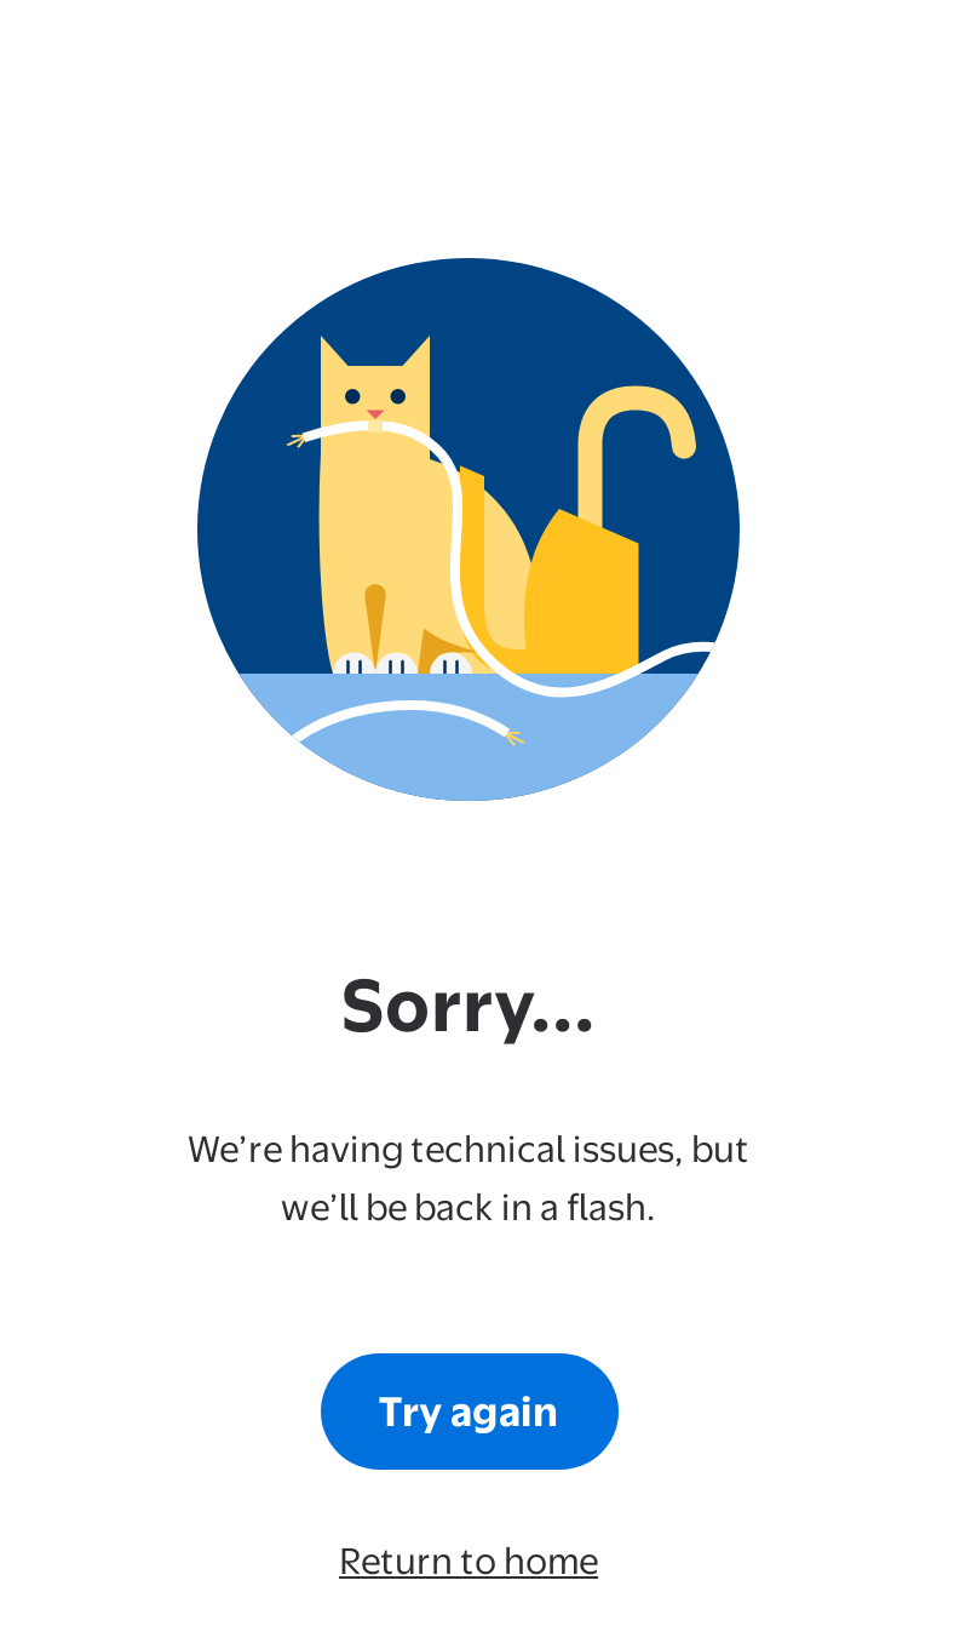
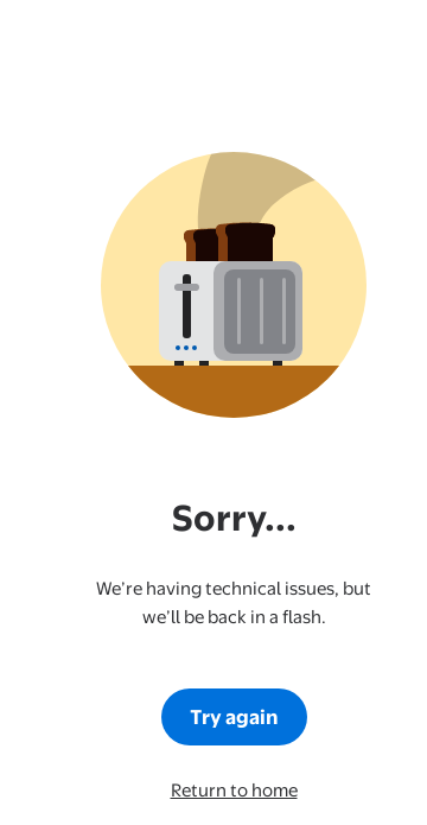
[195,256,742,803] [image] -> [101,152,367,419] [image]

